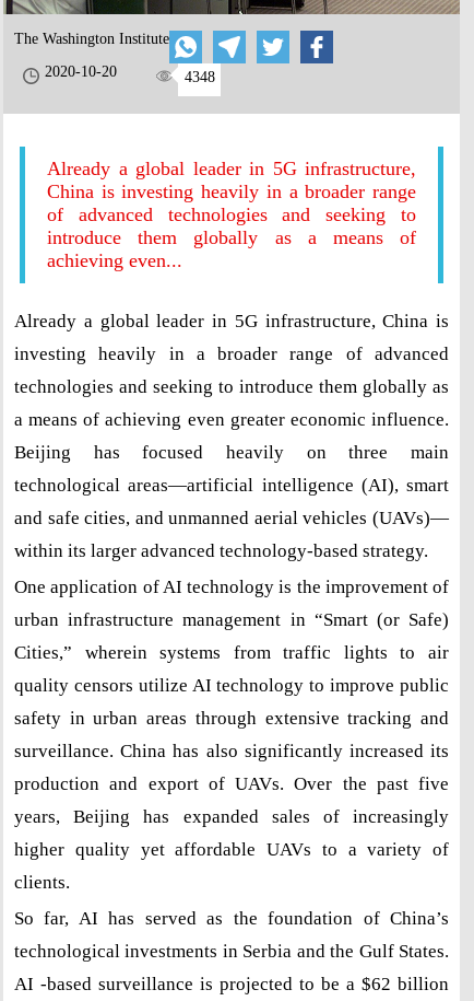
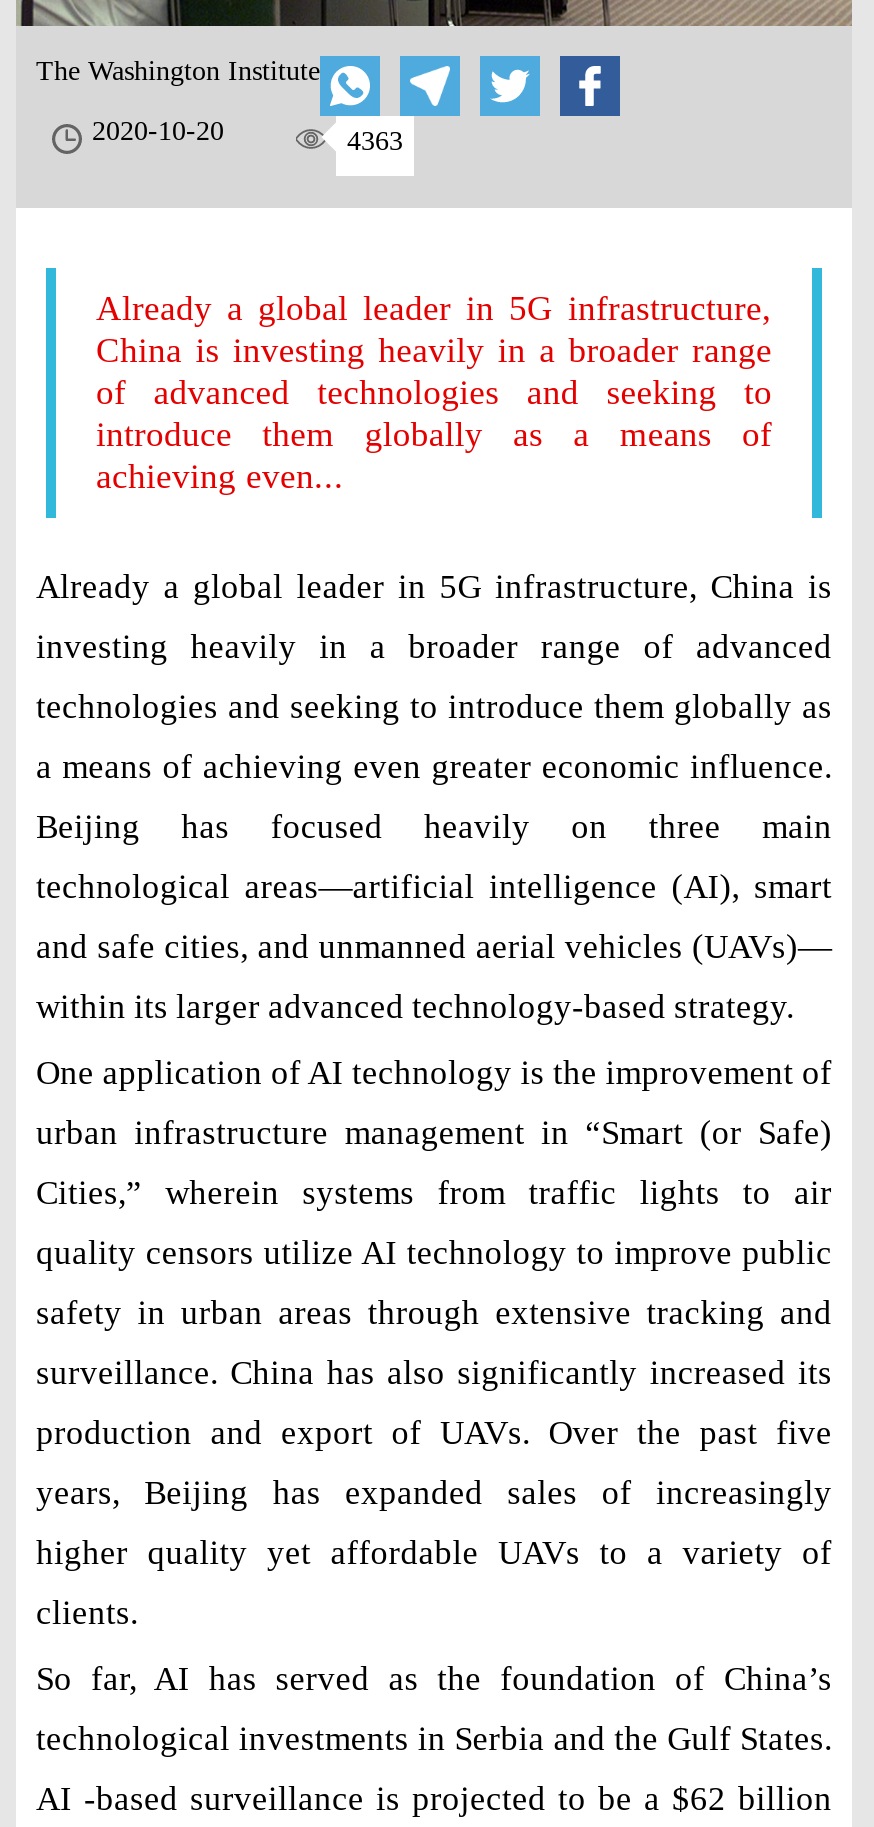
[184,69,215,85] 4348 -> [347,125,403,155] 4363

